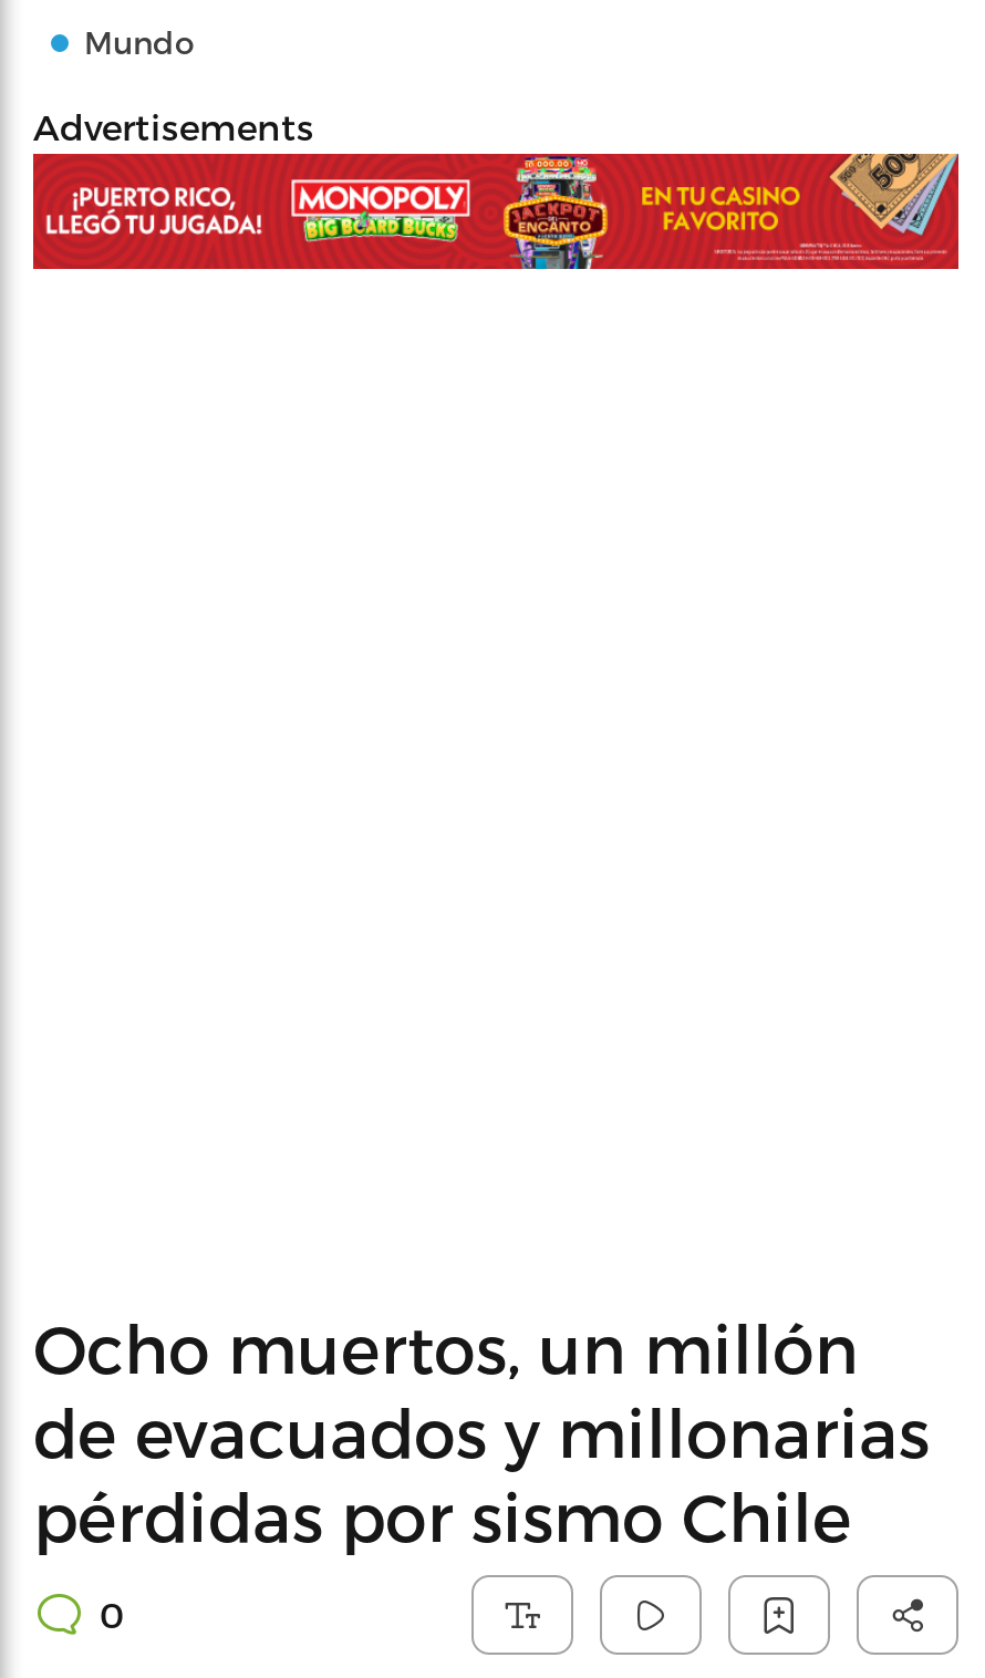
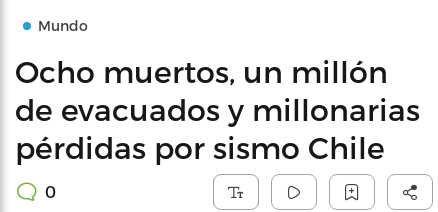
[33,105,314,147] Advertisements -> none
[31,152,961,271] [image] -> none

